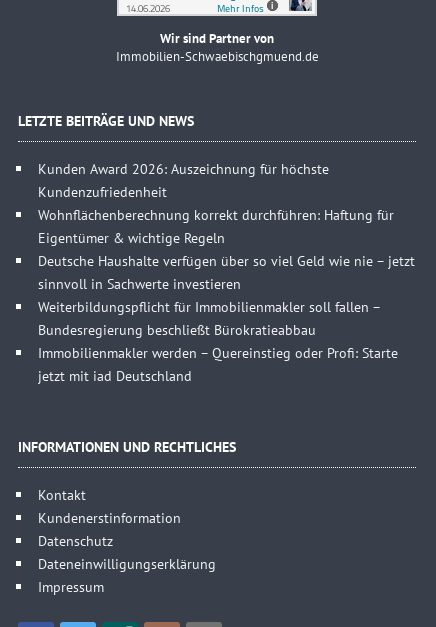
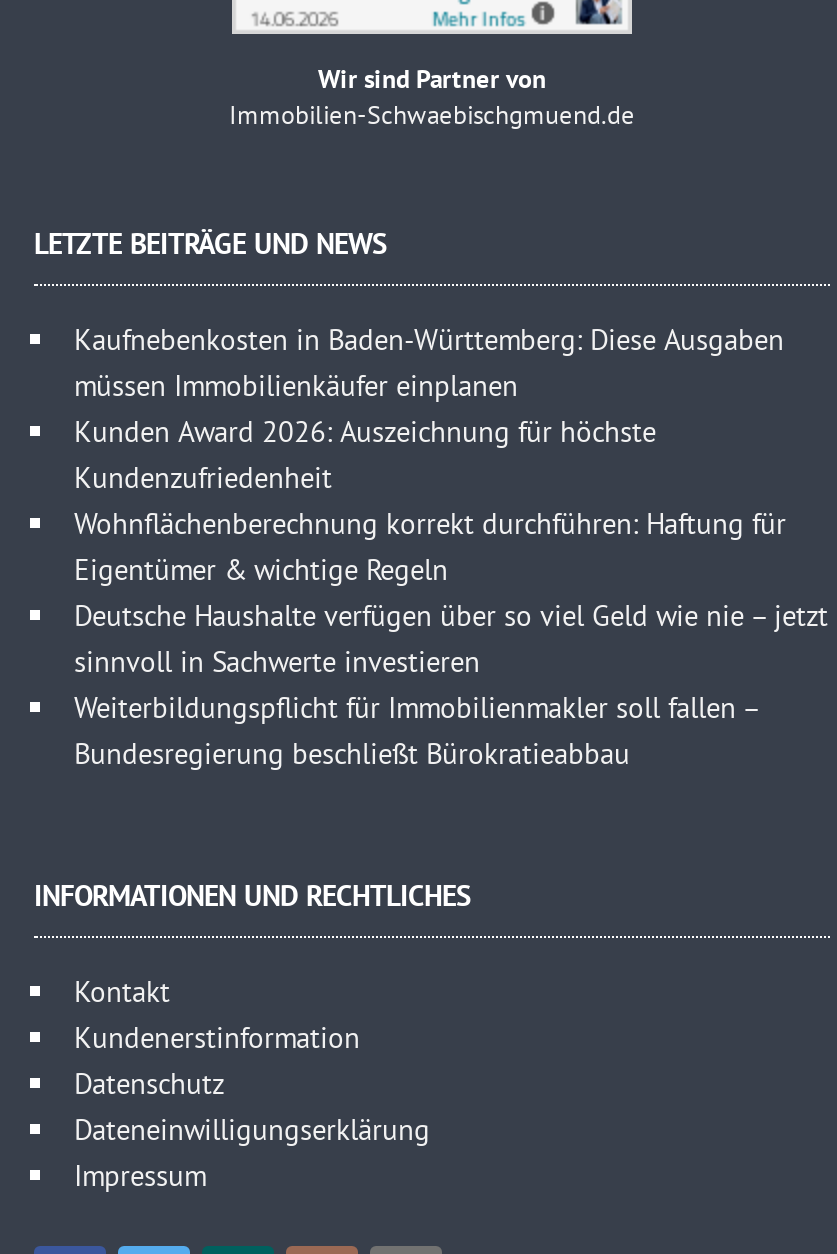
none -> [74,319,784,403] Kaufnebenkosten in Baden-Württemberg: Diese Ausgaben | müssen Immobilienkäufer einplanen
moved [38,159,415,339] -> [74,411,828,771]: Kunden Award 2026: Auszeichnung für höchste | Kundenzufriedenheit | Wohnflächenberechnung korrekt durchführen: Haftung für | Eigentümer & wichtige Regeln | Deutsche Haushalte verfügen über so viel Geld wie nie – jetzt | sinnvoll in Sachwerte investieren | Weiterbildungspflicht für Immobilienmakler soll fallen – | Bundesregierung beschließt Bürokratieabbau
[38,343,398,385] Immobilienmakler werden – Quereinstieg oder Profi: Starte | jetzt mit iad Deutschland -> none

